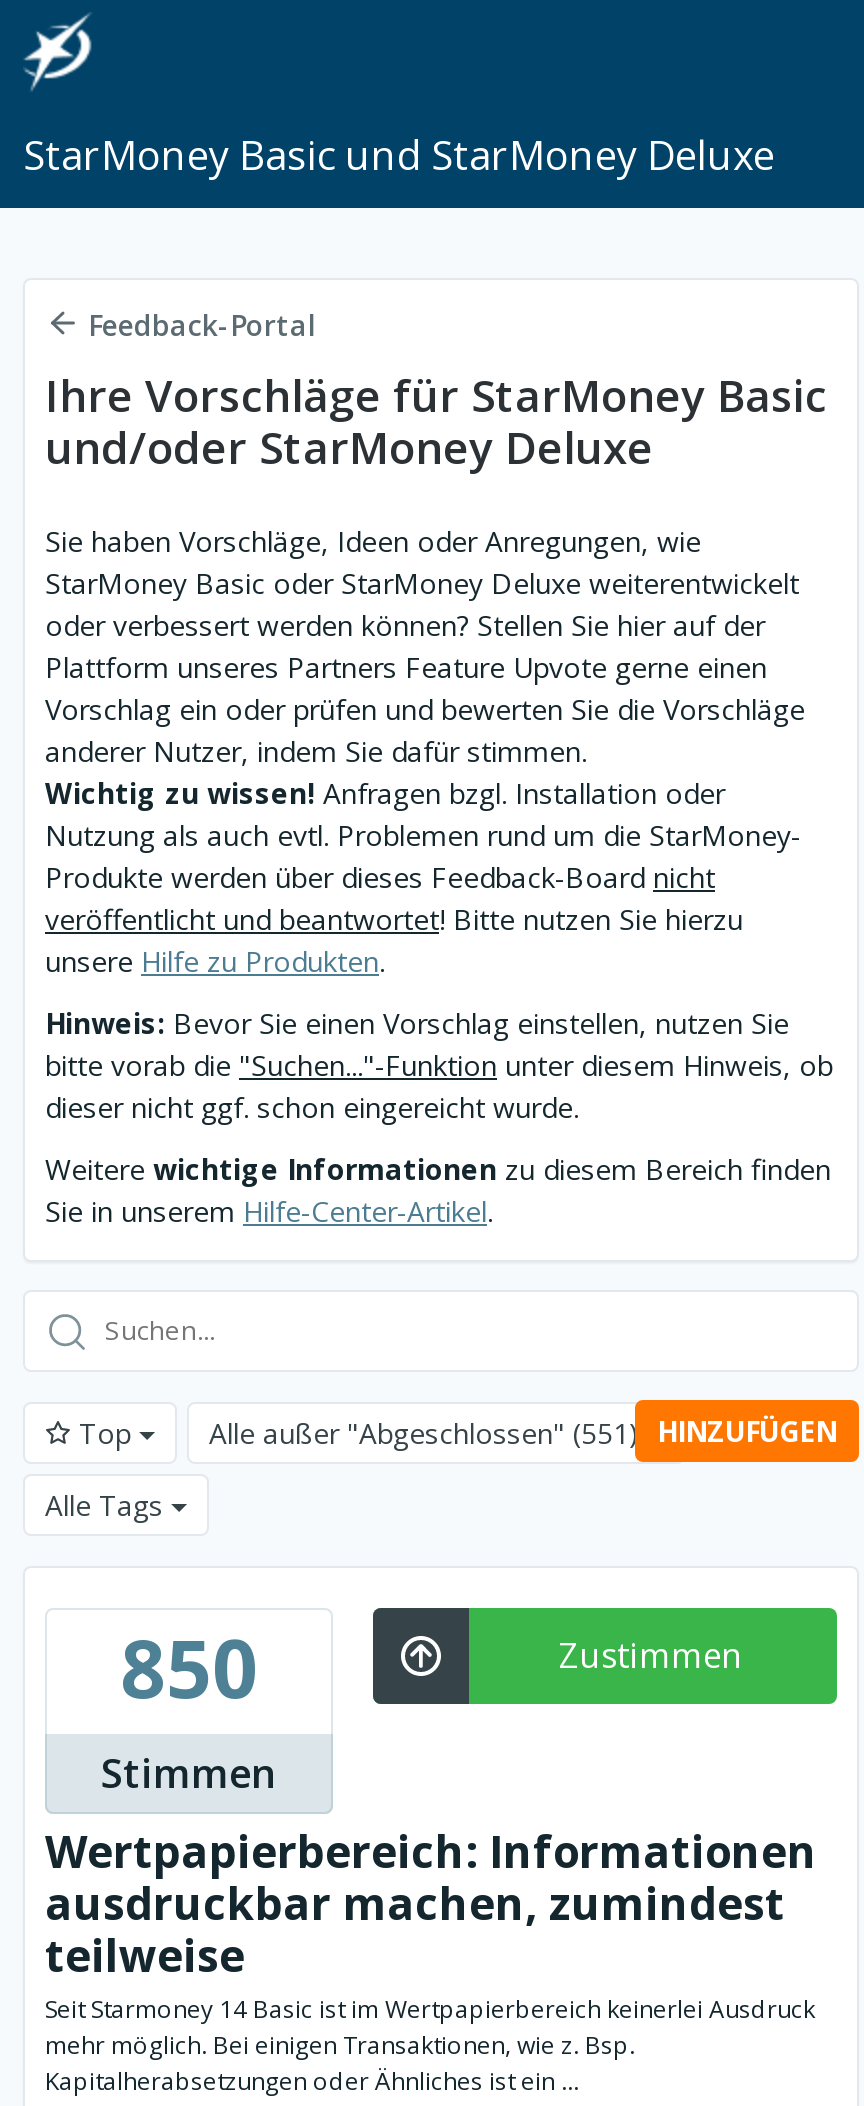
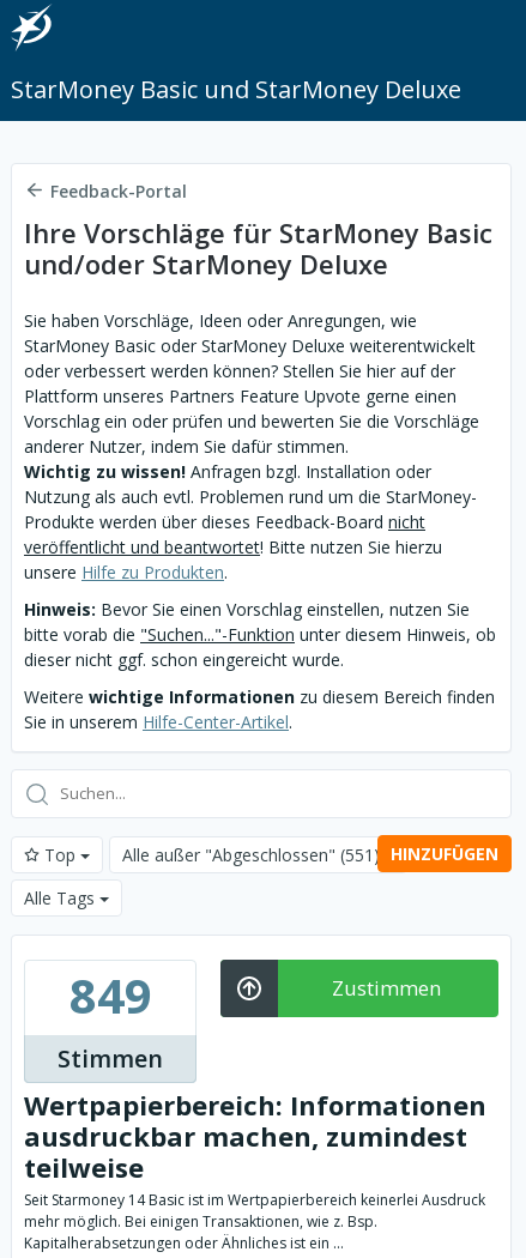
[120,1612,258,1722] 850 -> [69,962,152,1028] 849

